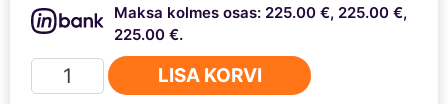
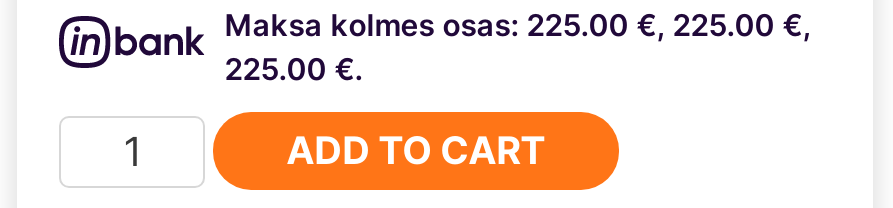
[158,64,262,87] LISA KORVI -> [286,129,546,175] ADD TO CART

